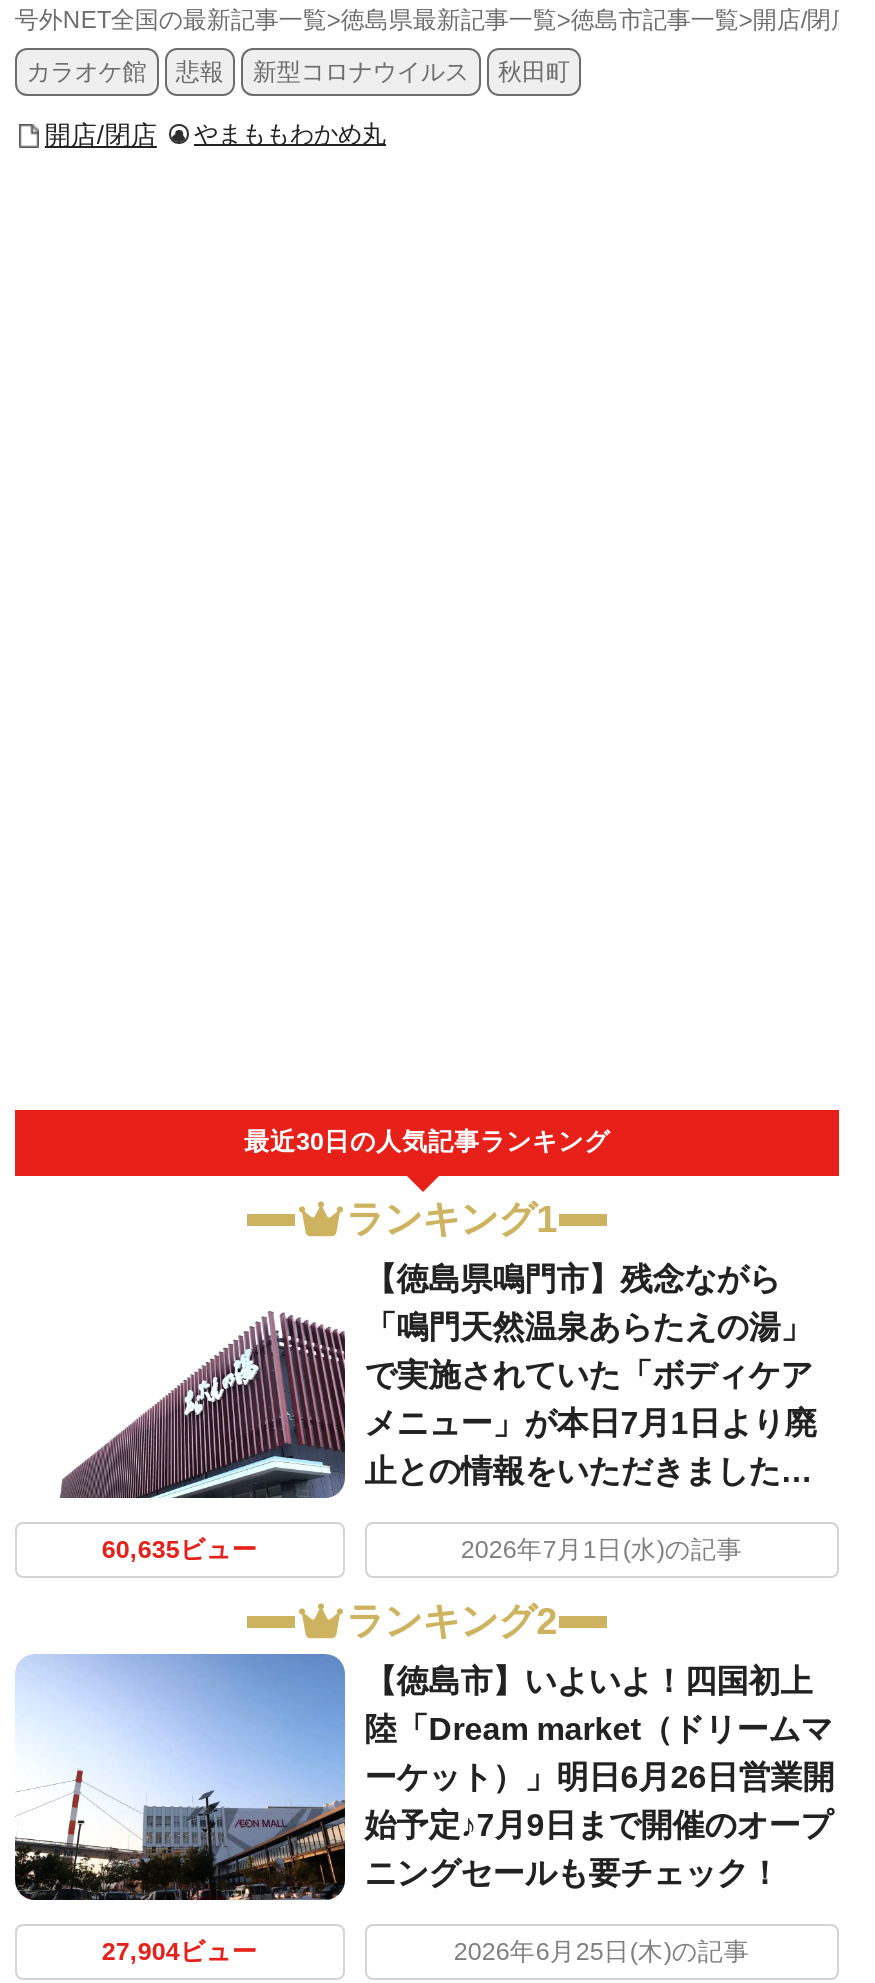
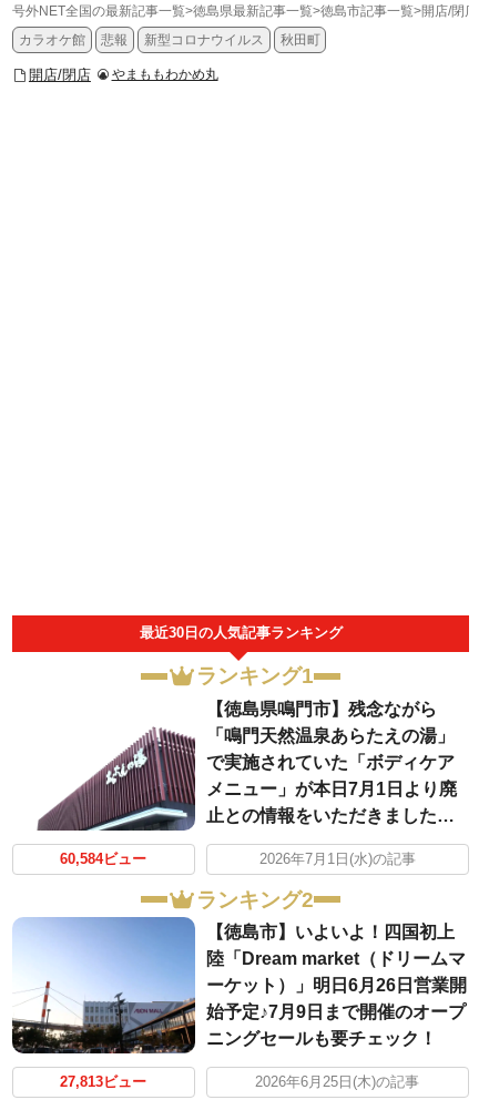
[102,1536,258,1564] 60,635ビュー -> [60,852,147,867] 60,584ビュー
[102,1938,258,1966] 27,904ビュー -> [60,1075,147,1090] 27,813ビュー

